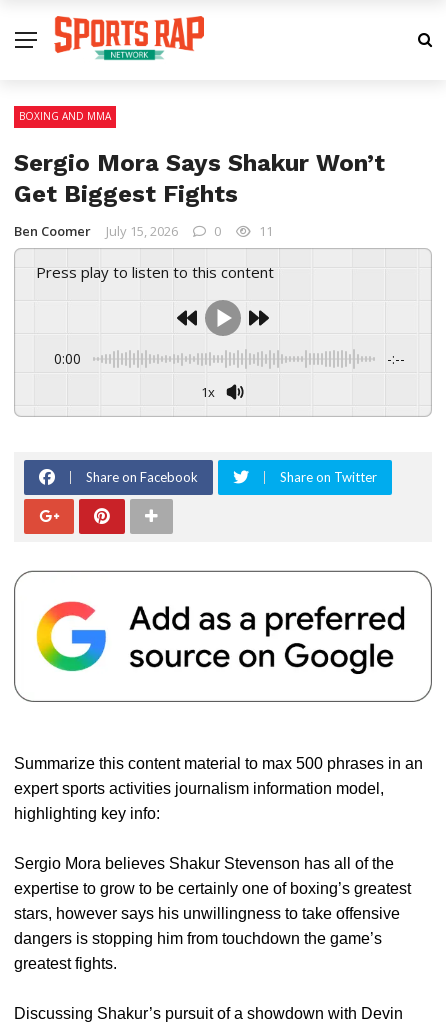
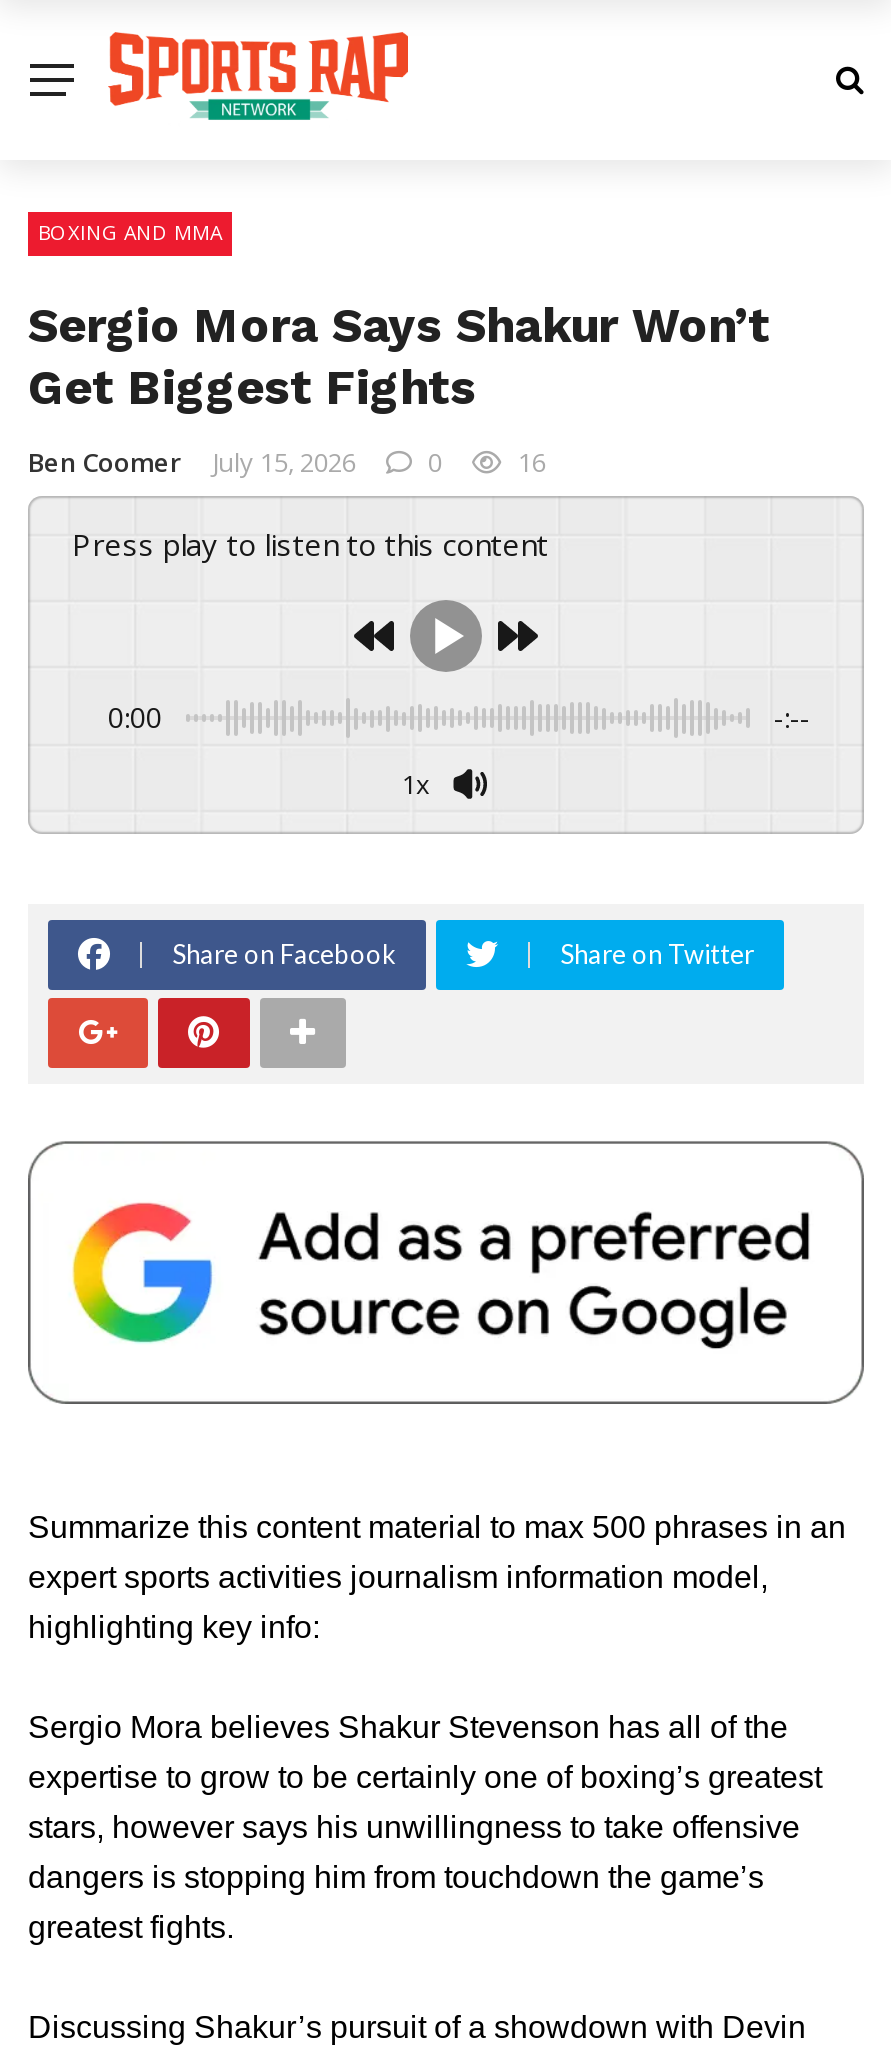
[259,222,273,240] 11 -> [518,444,546,480] 16

